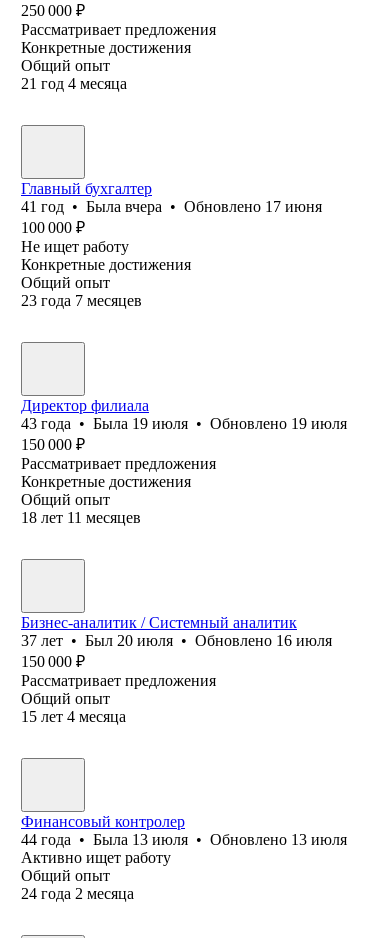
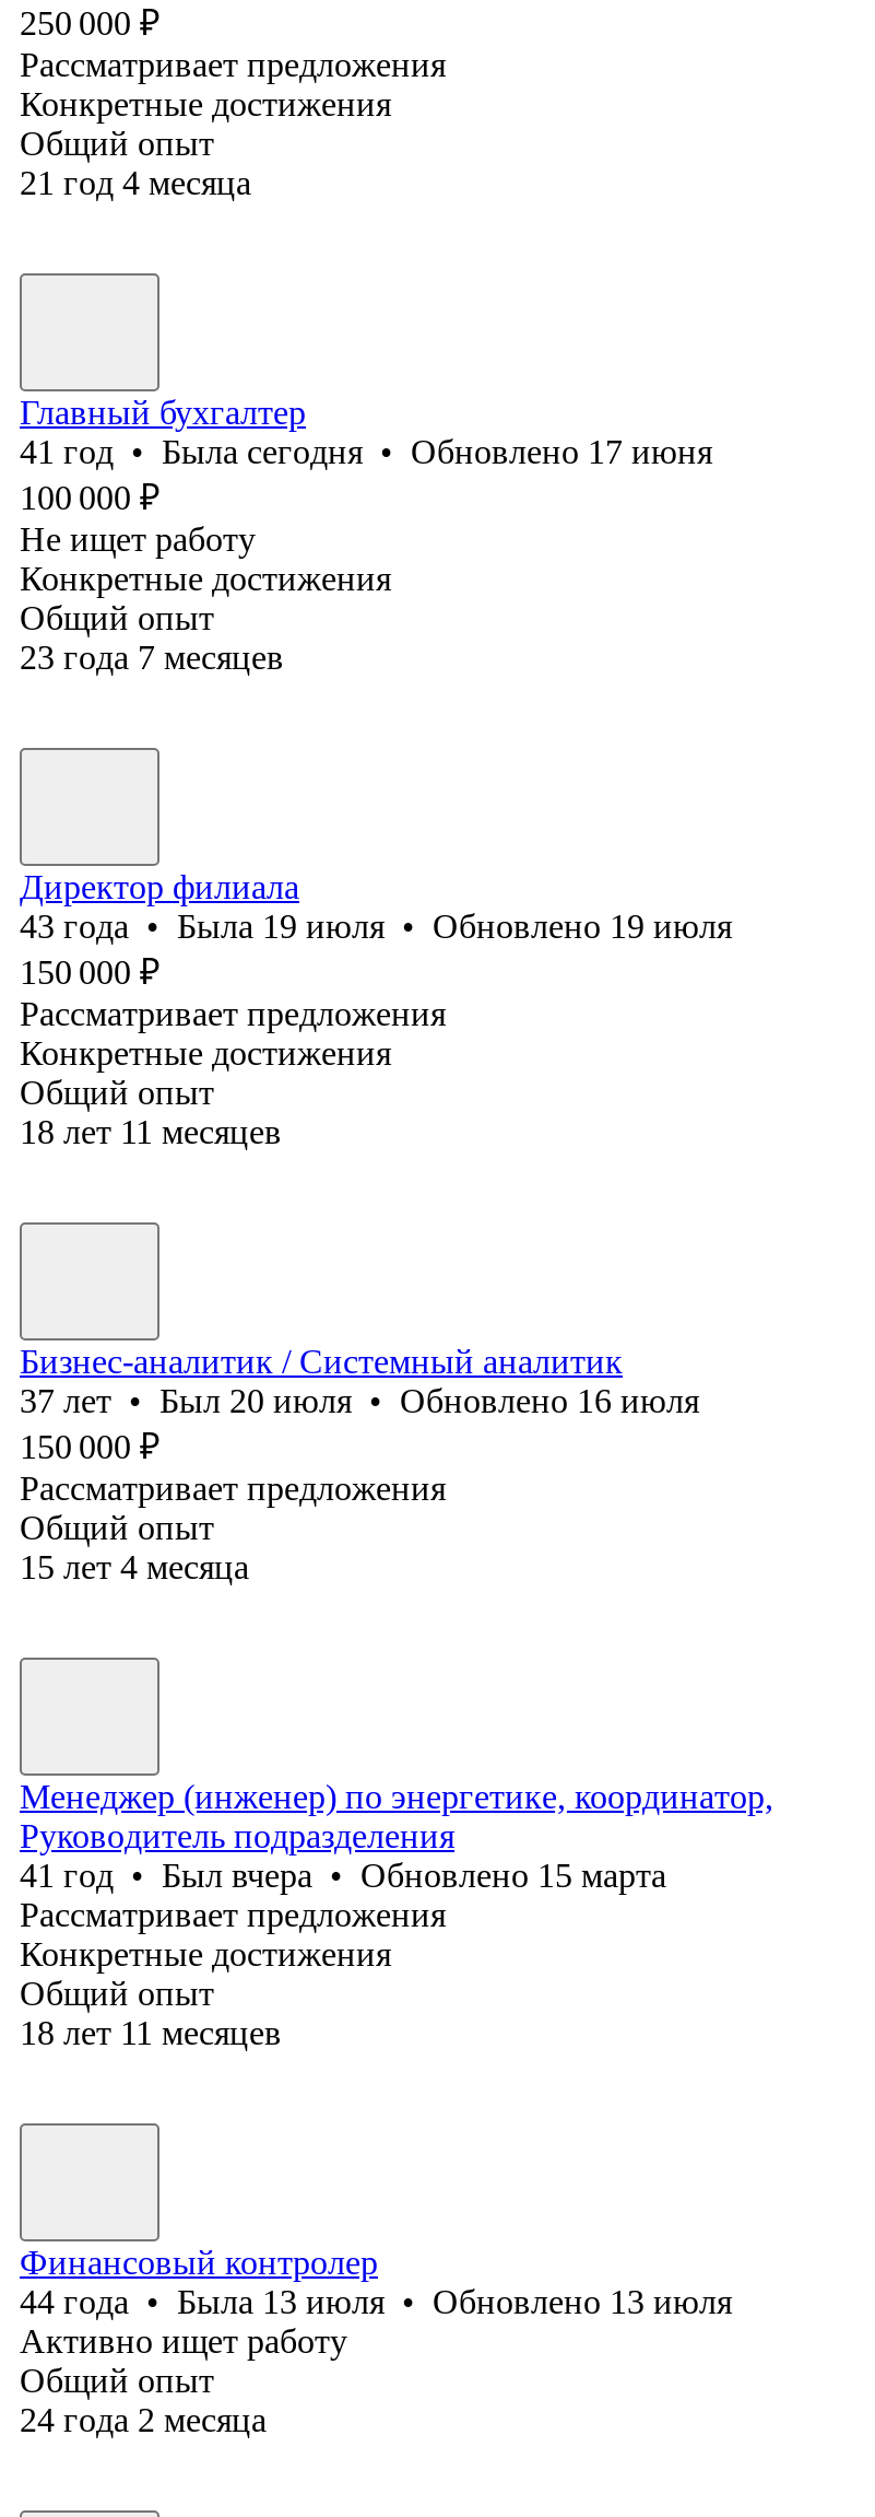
[21,198,322,215] 41 год • Была вчера • Обновлено 17 июня -> [20,433,712,470] 41 год • Была сегодня • Обновлено 17 июня
none -> [20,1778,773,2051] Менеджер (инженер) по энергетике, координатор, | Руководитель подразделения | 41 год • Был вчера • Обновлено 15 марта | Рассматривает предложения | Конкретные достижения | Общий опыт | 18 лет 11 месяцев

